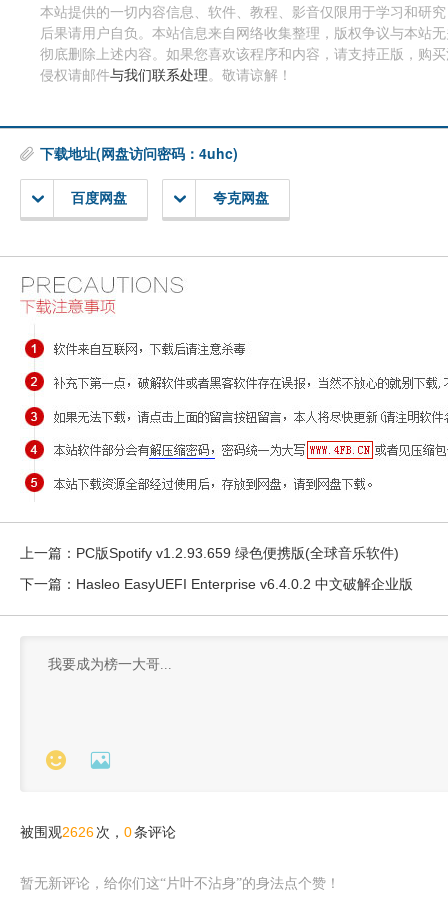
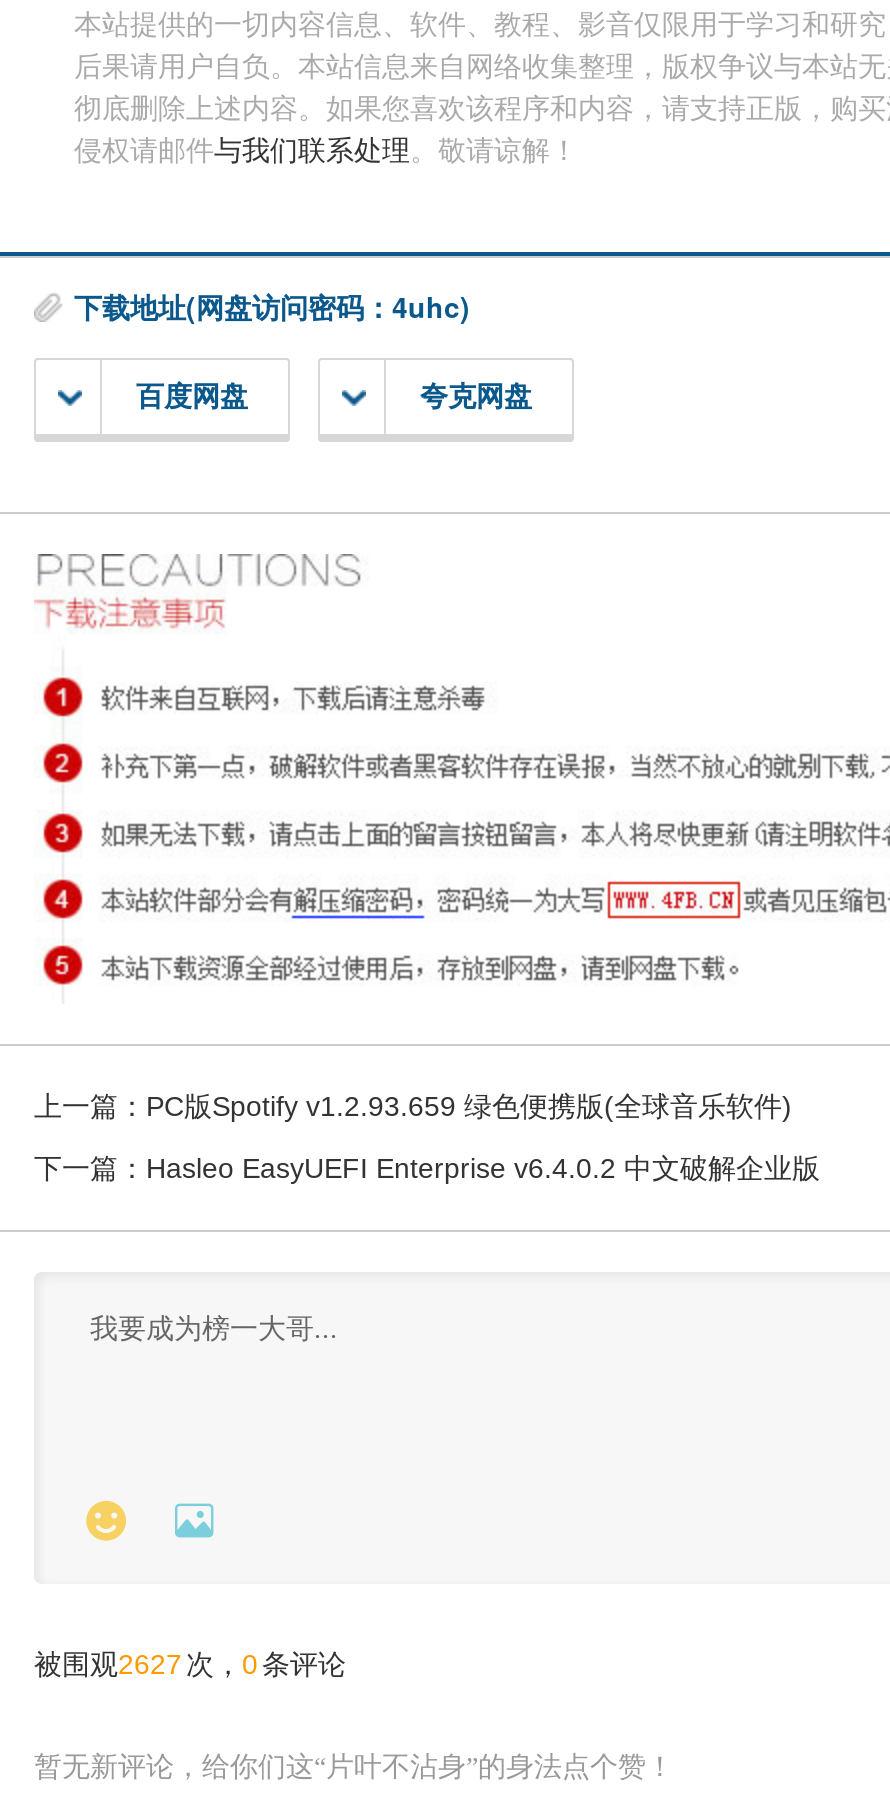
[20,824,176,840] 被围观2626 次，0 条评论 -> [34,1648,346,1680] 被围观2627 次，0 条评论

